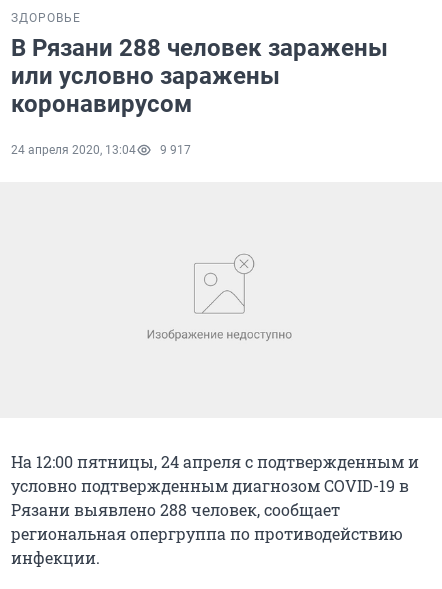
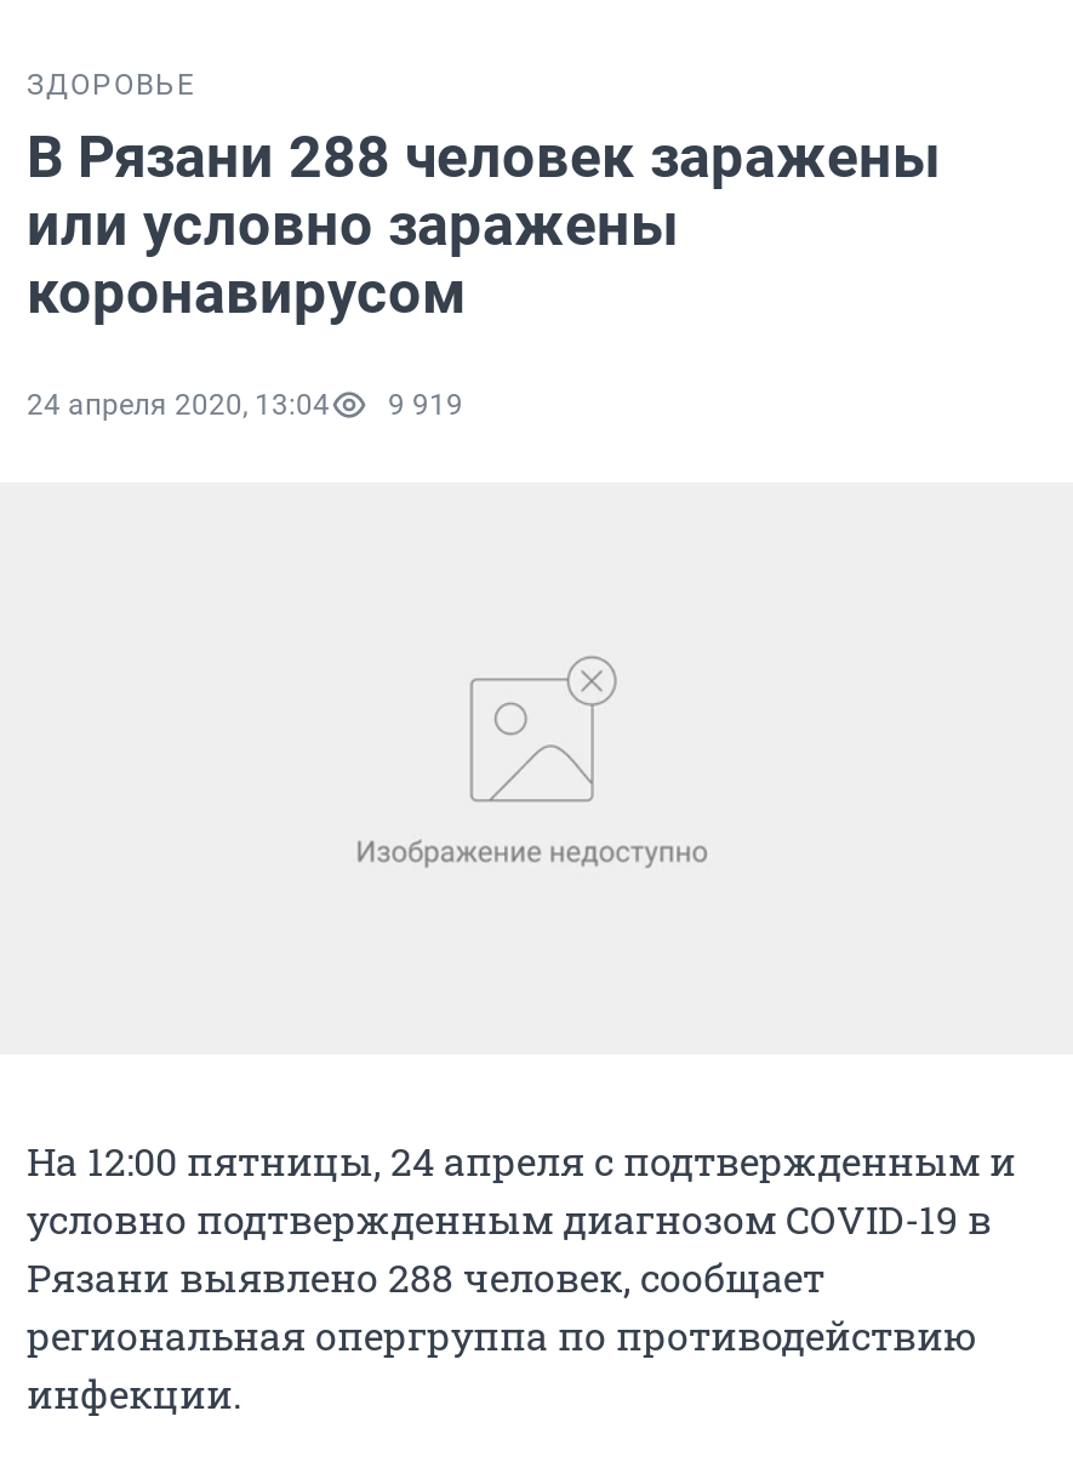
[11,143,191,157] 24 апреля 2020, 13:04 9 917 -> [27,388,463,422] 24 апреля 2020, 13:04 9 919

